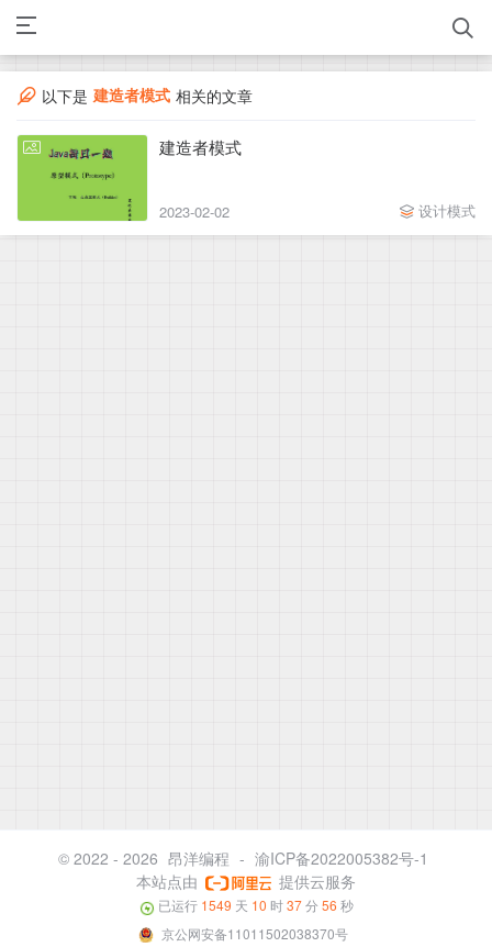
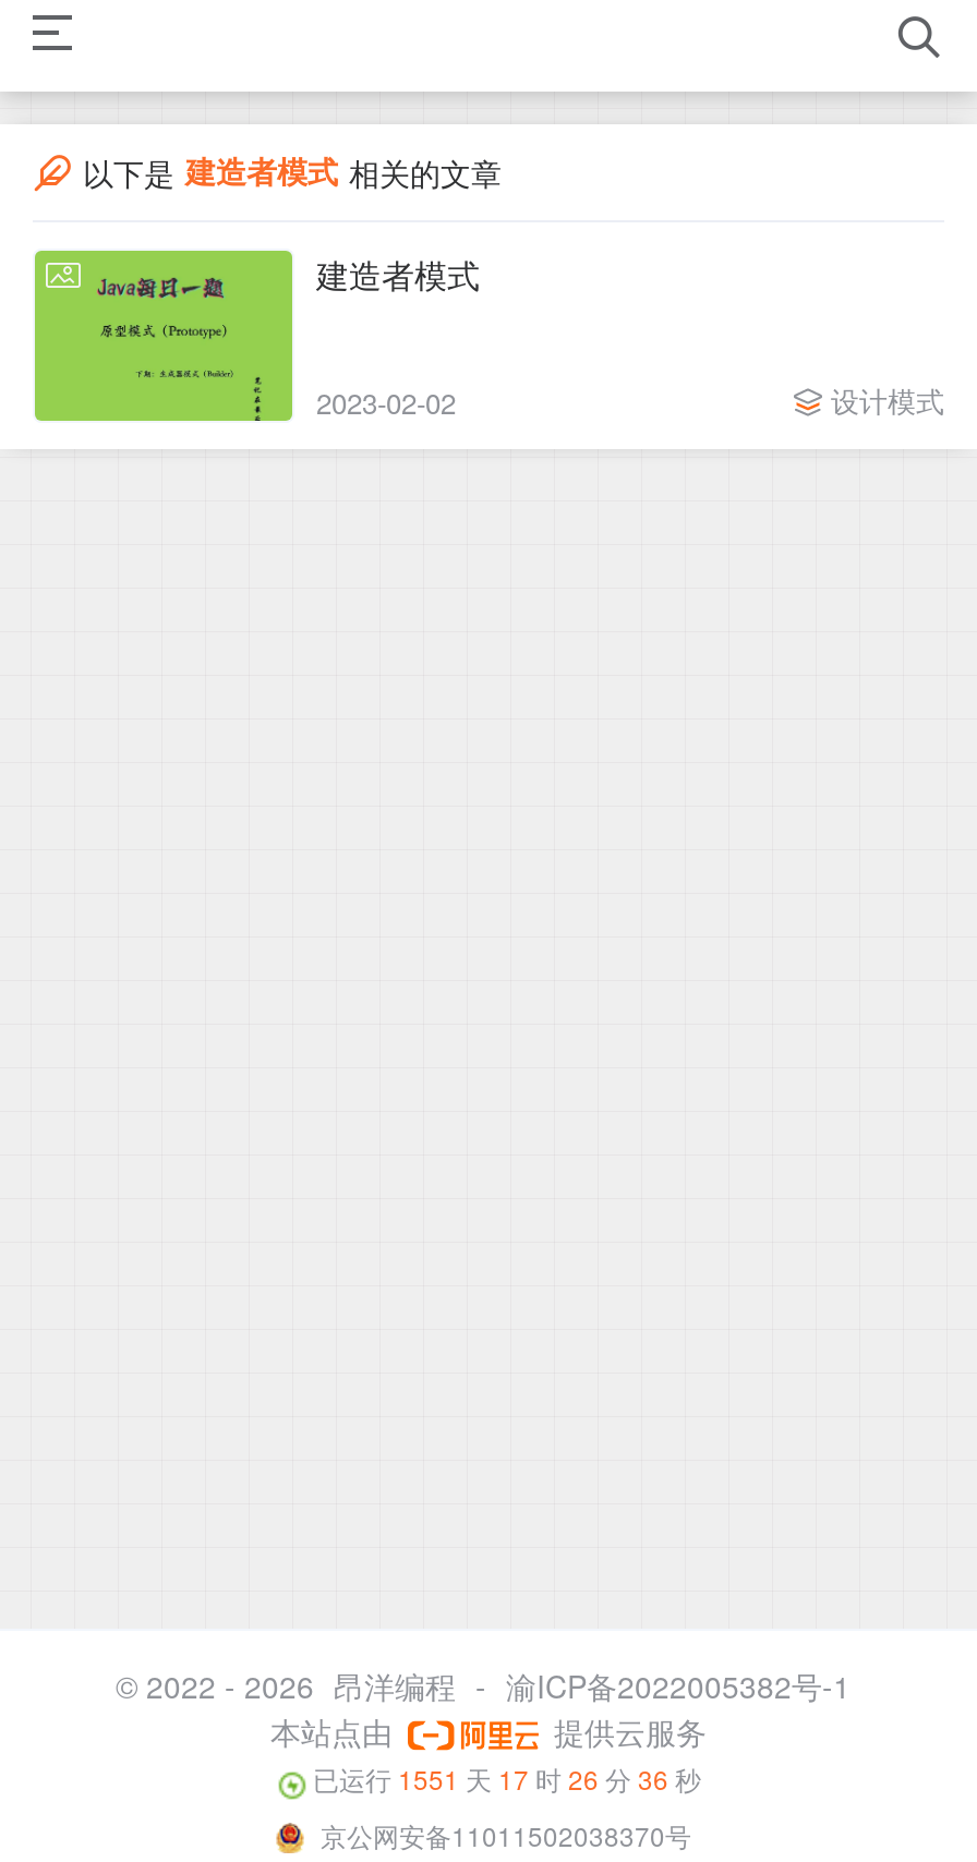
[158,895,353,914] 已运行1549天10时37分56秒 -> [313,1760,701,1797] 已运行1551天17时26分36秒

